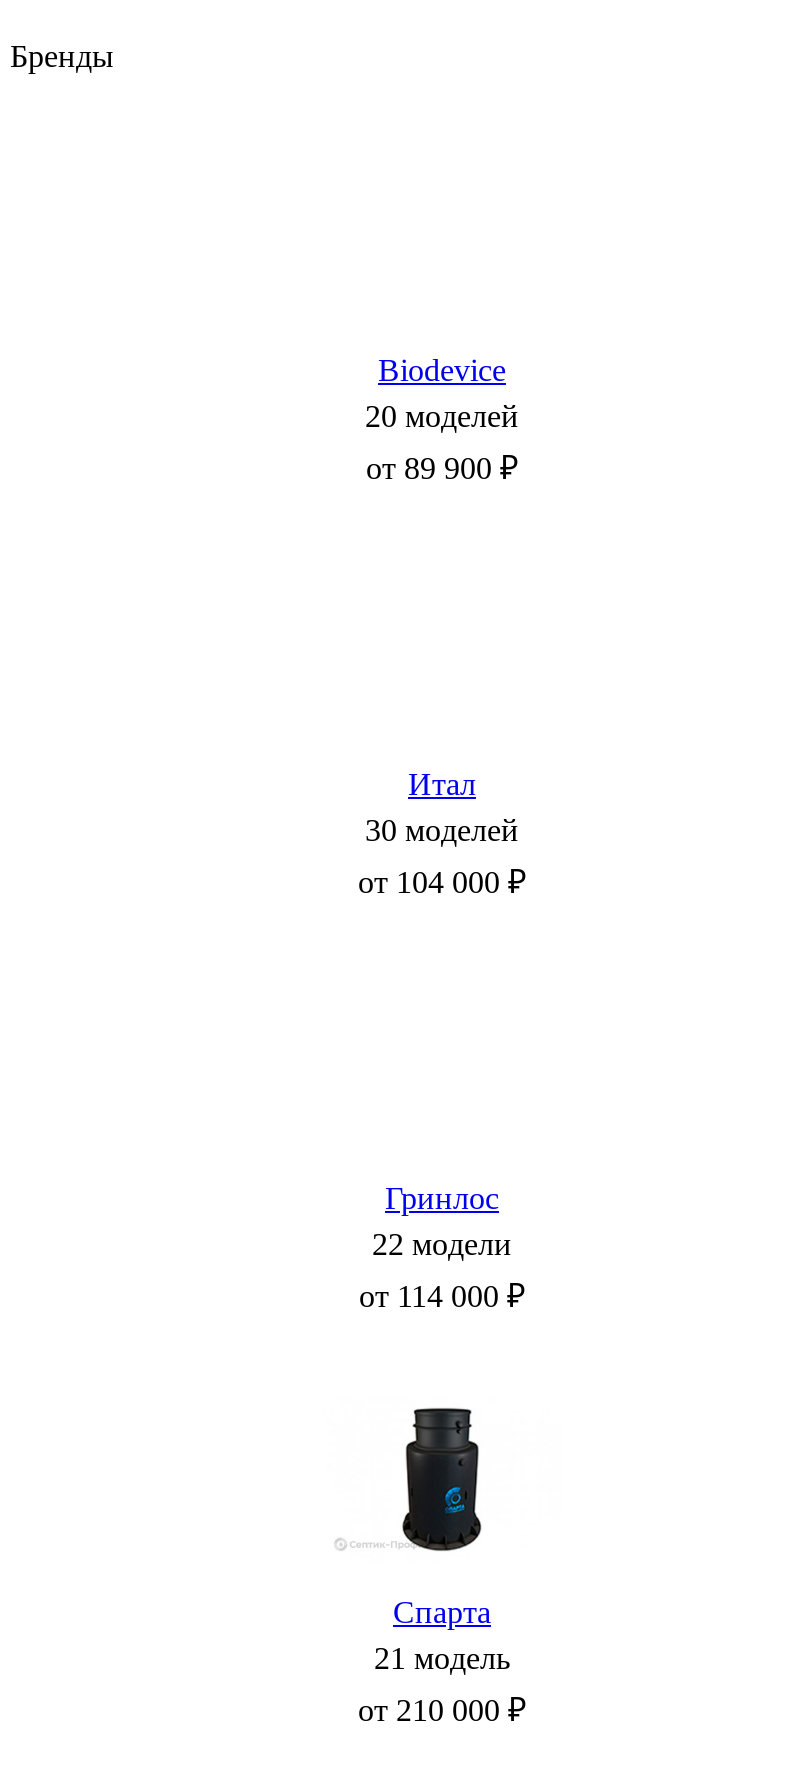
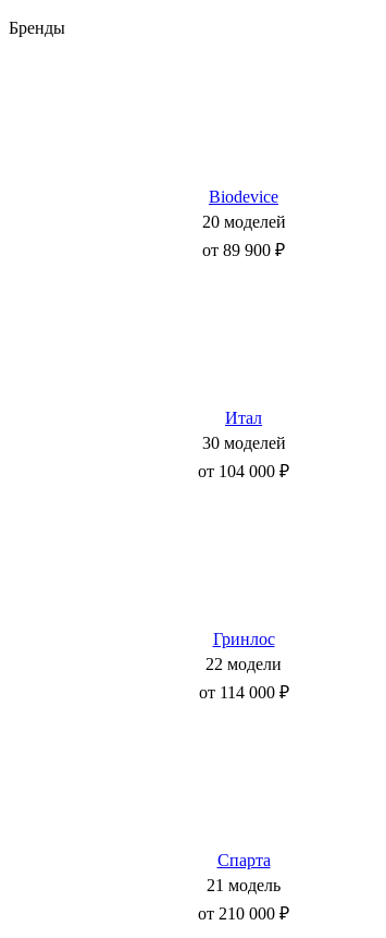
[398,1406,484,1554] [image] -> none

